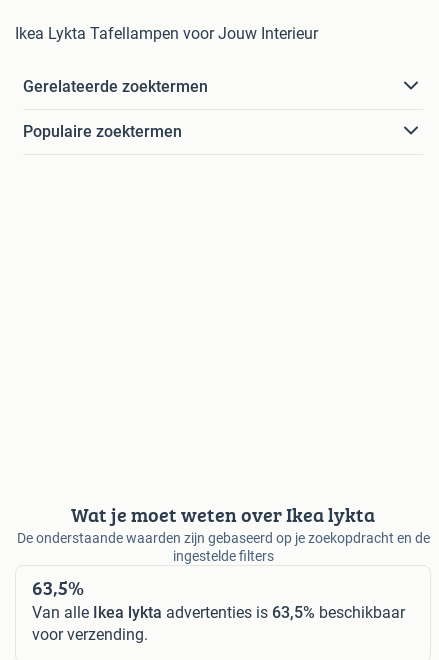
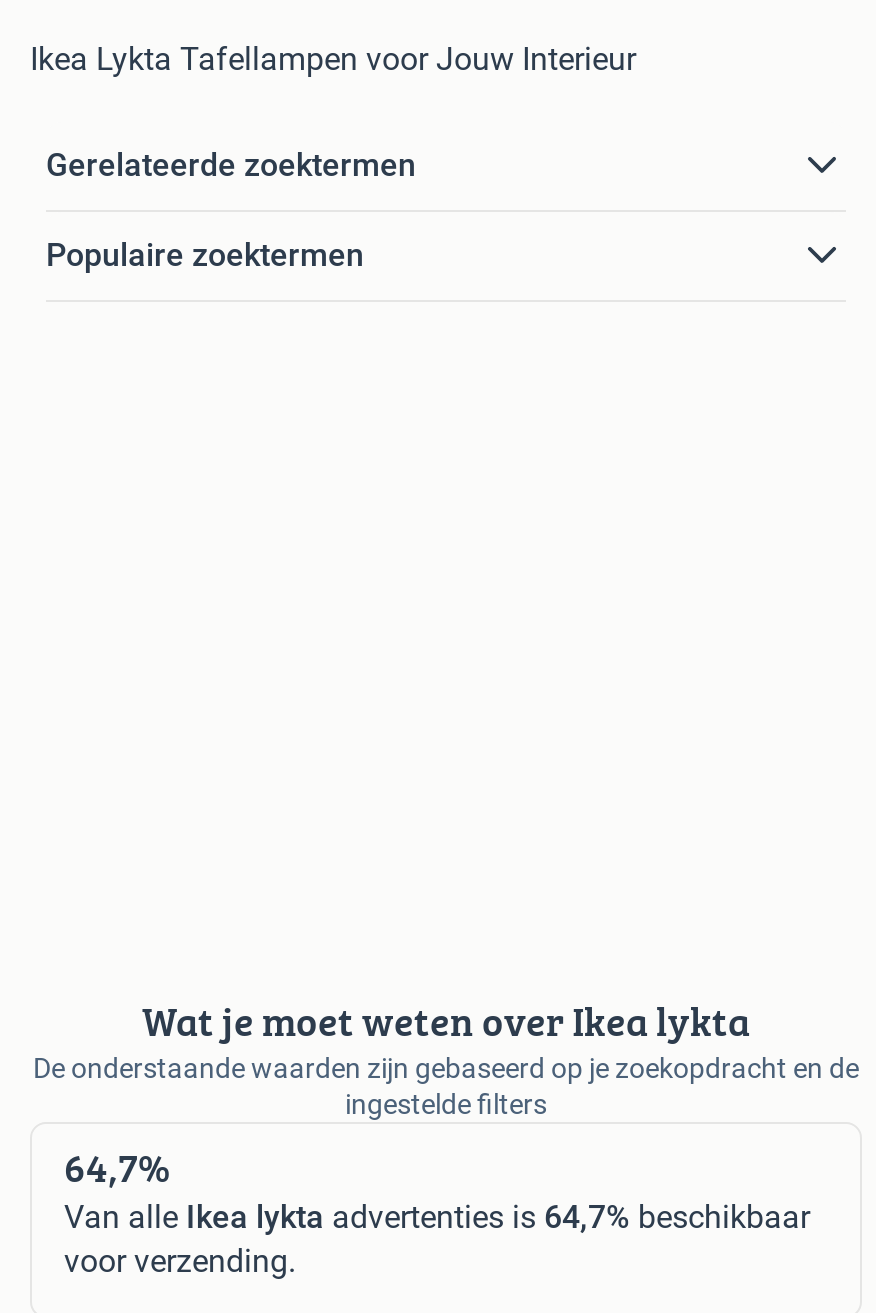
[32,573,84,602] 63,5% -> [64,1138,170,1196] 64,7%
[32,603,405,622] Van alle Ikea lykta advertenties is 63,5% beschikbaar -> [64,1198,810,1236] Van alle Ikea lykta advertenties is 64,7% beschikbaar

